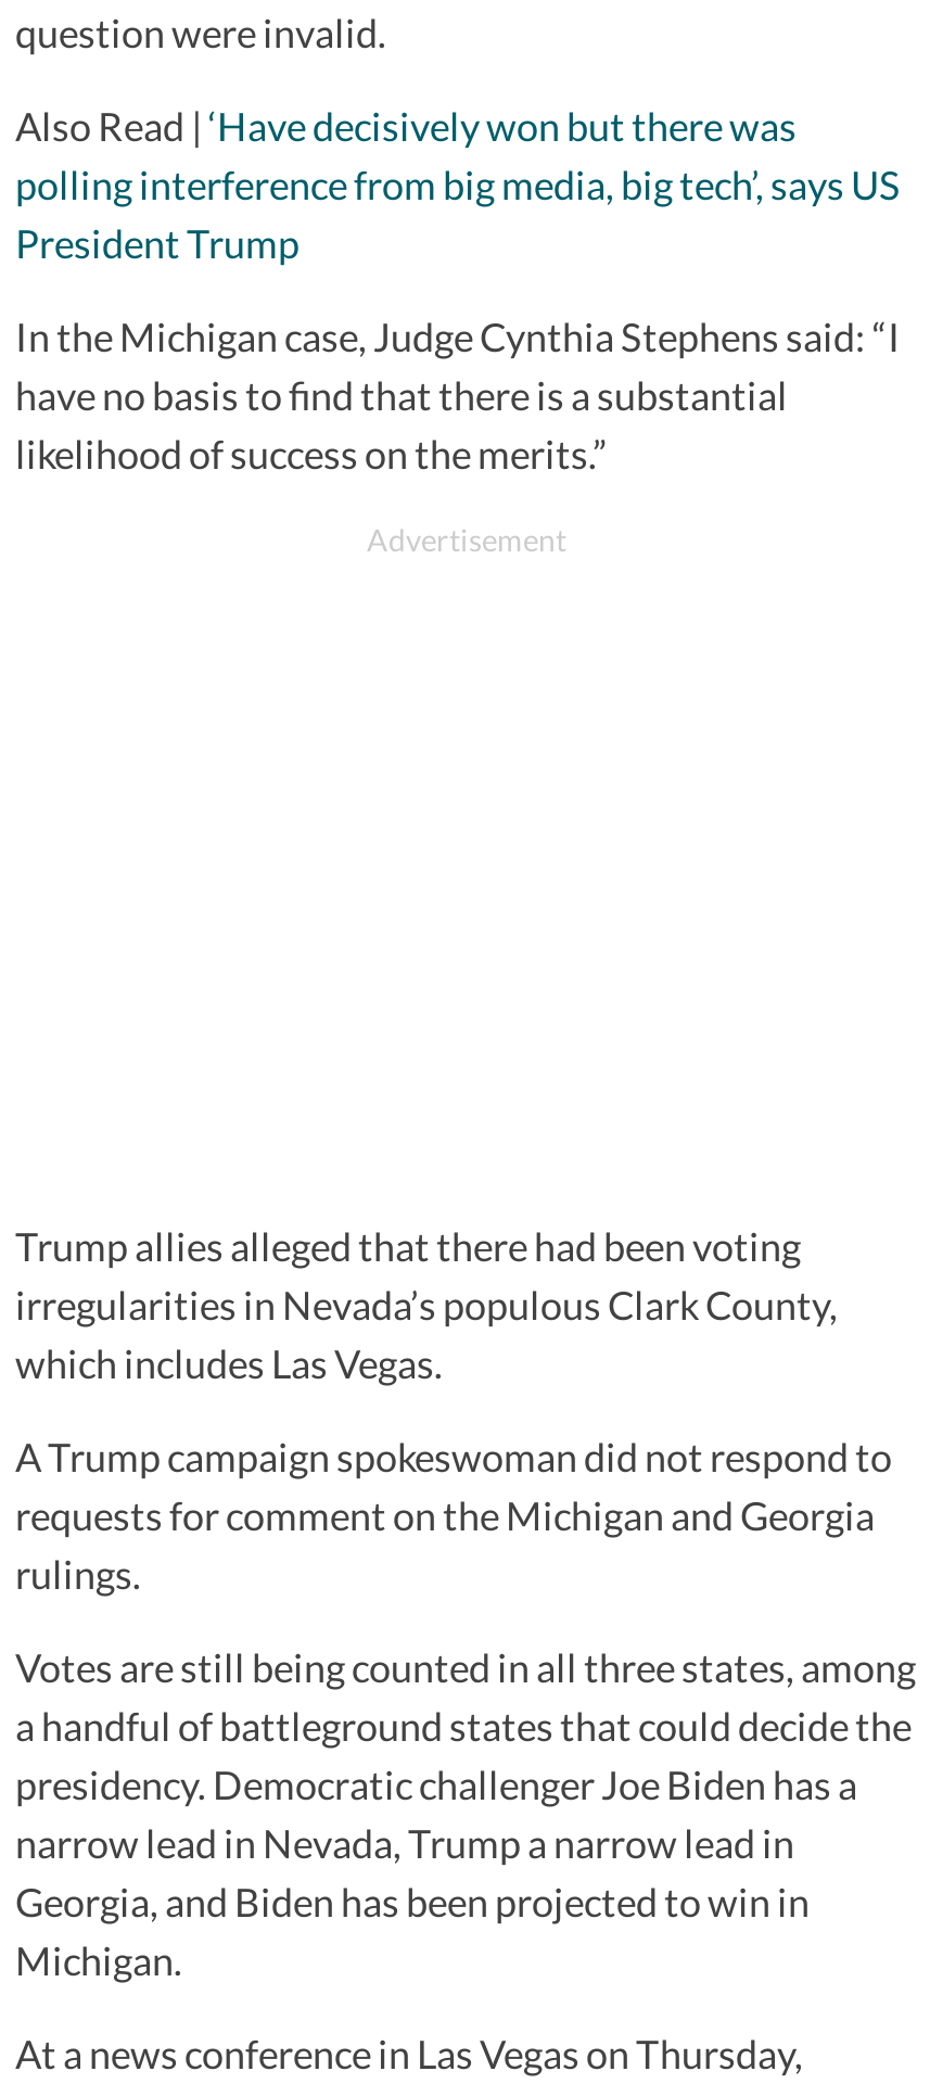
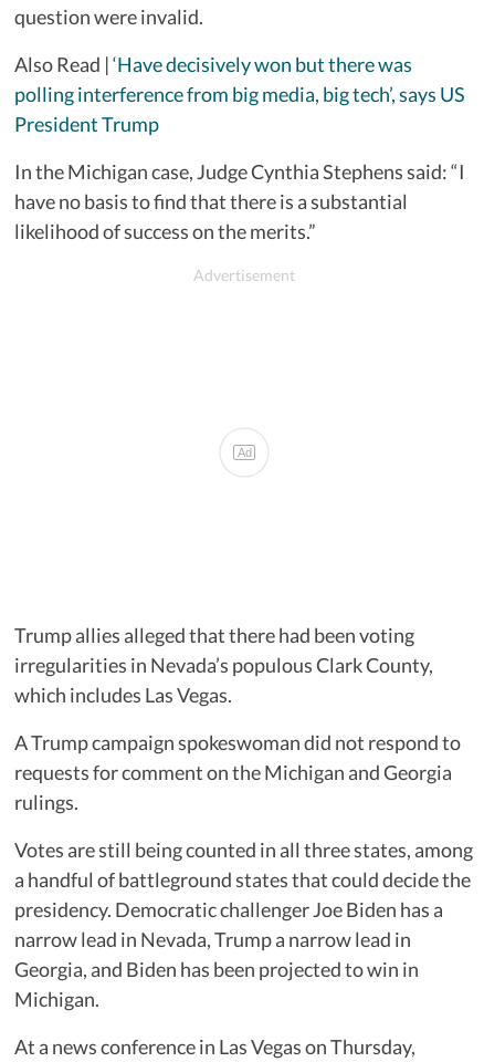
none -> [237,445,251,459] Ad

